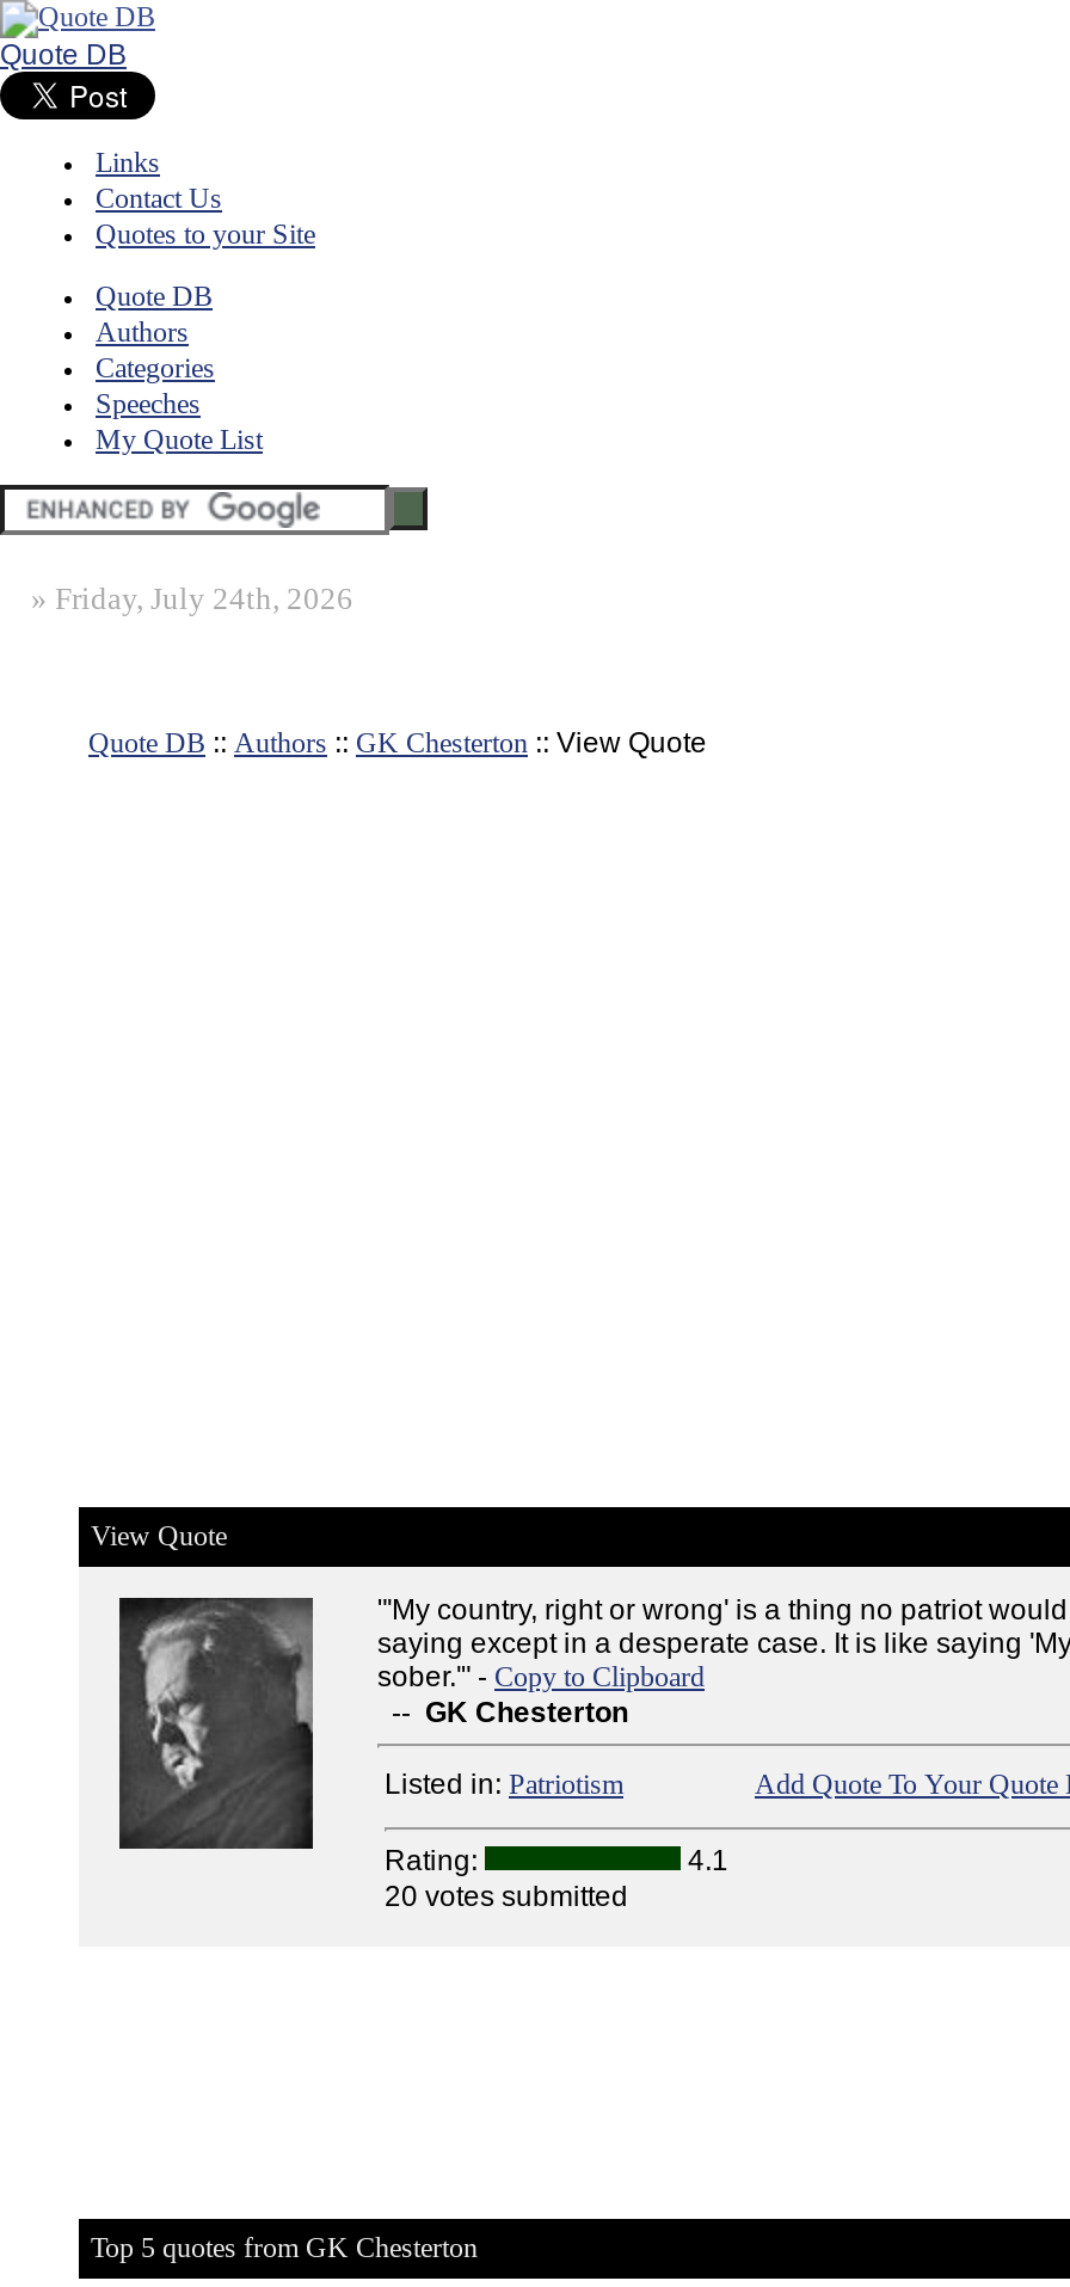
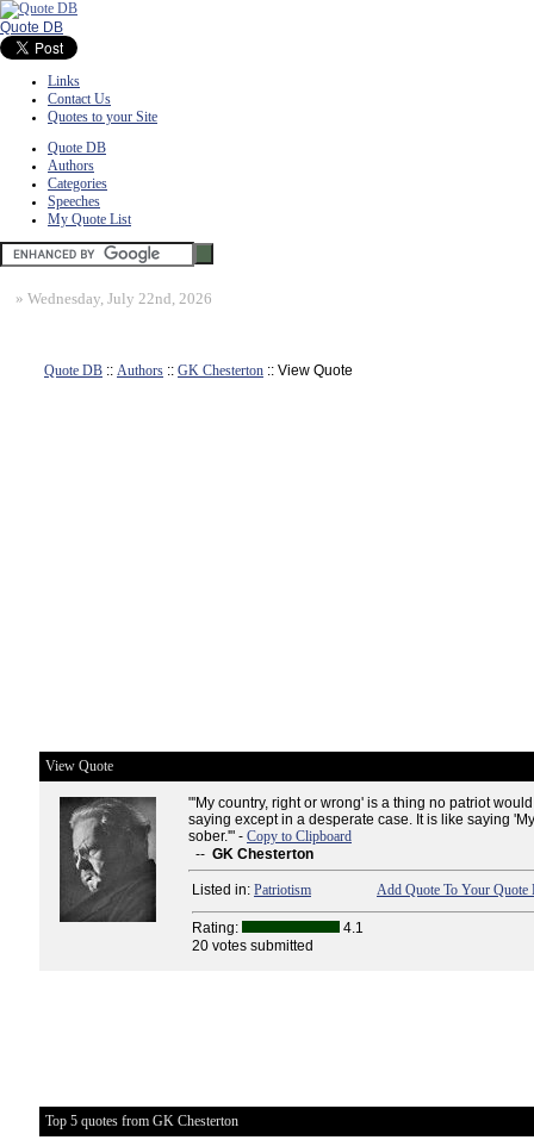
[31,580,353,616] » Friday, July 24th, 2026 -> [15,289,212,307] » Wednesday, July 22nd, 2026

